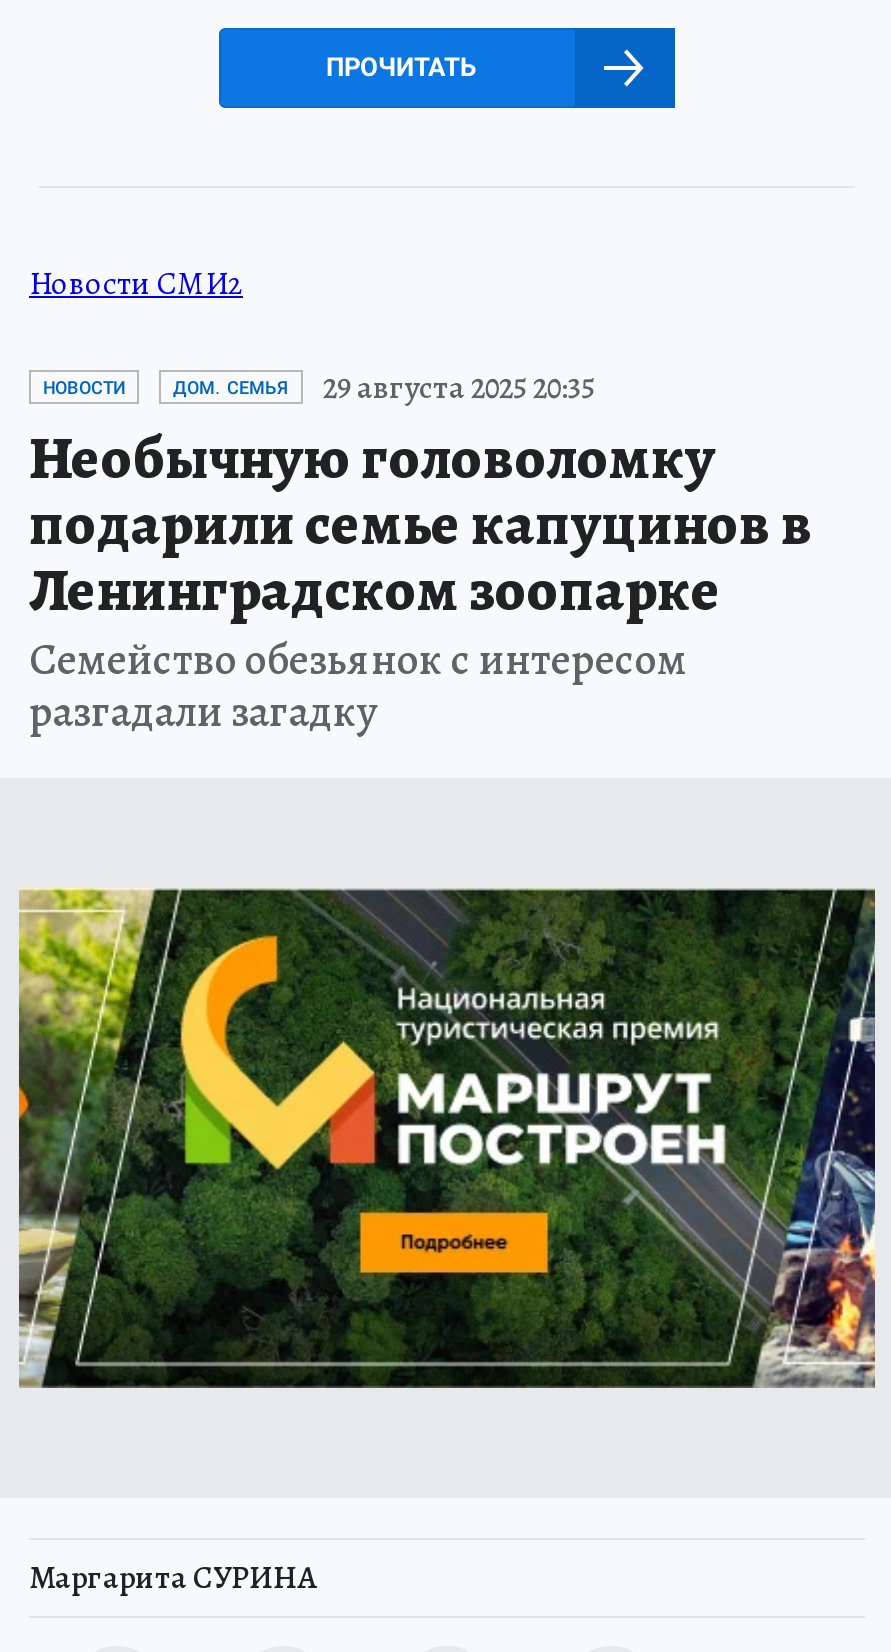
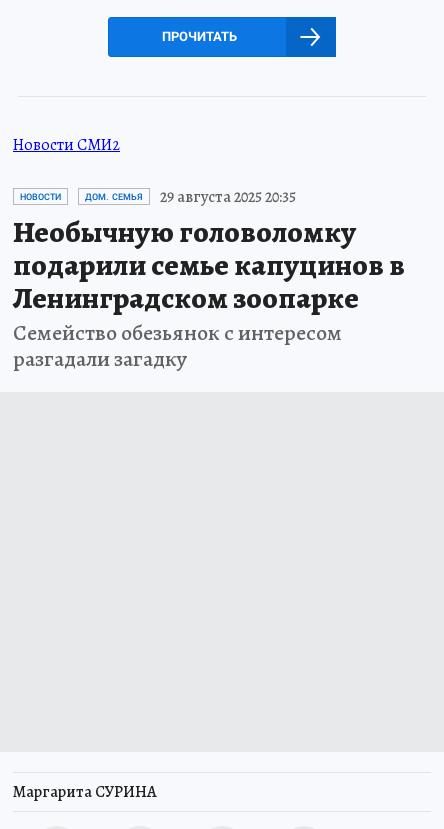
[17,886,877,1390] [image] -> none

